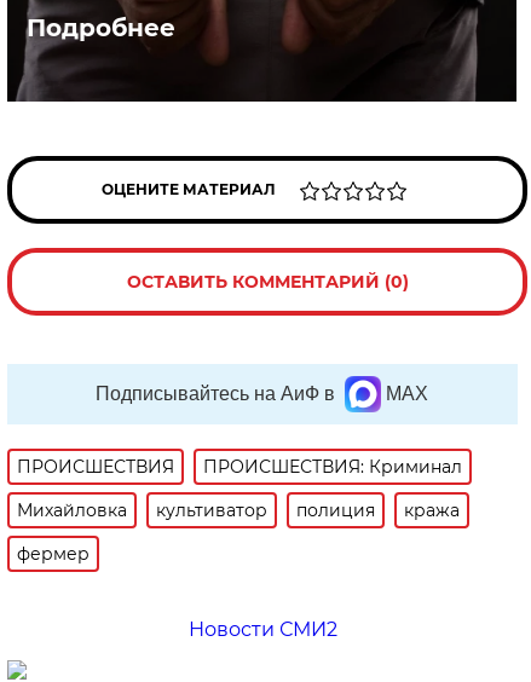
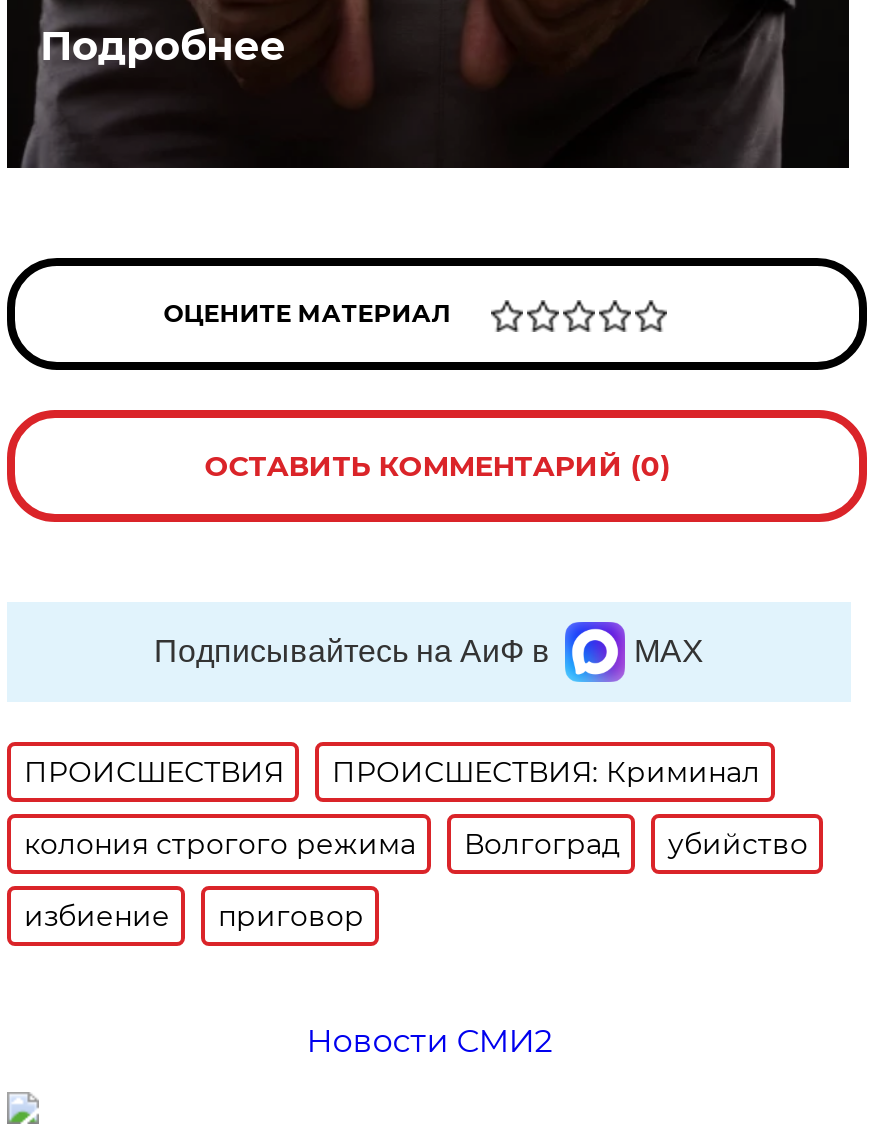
[17,499,460,521] Михайловка | культиватор | полиция | кража -> [24,826,808,862] колония строгого режима | Волгоград | убийство
[17,543,90,565] фермер -> [24,898,364,934] избиение | приговор

